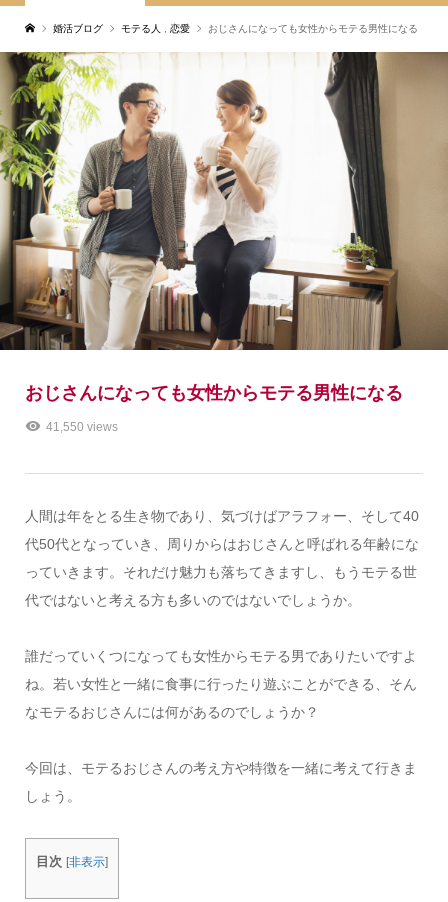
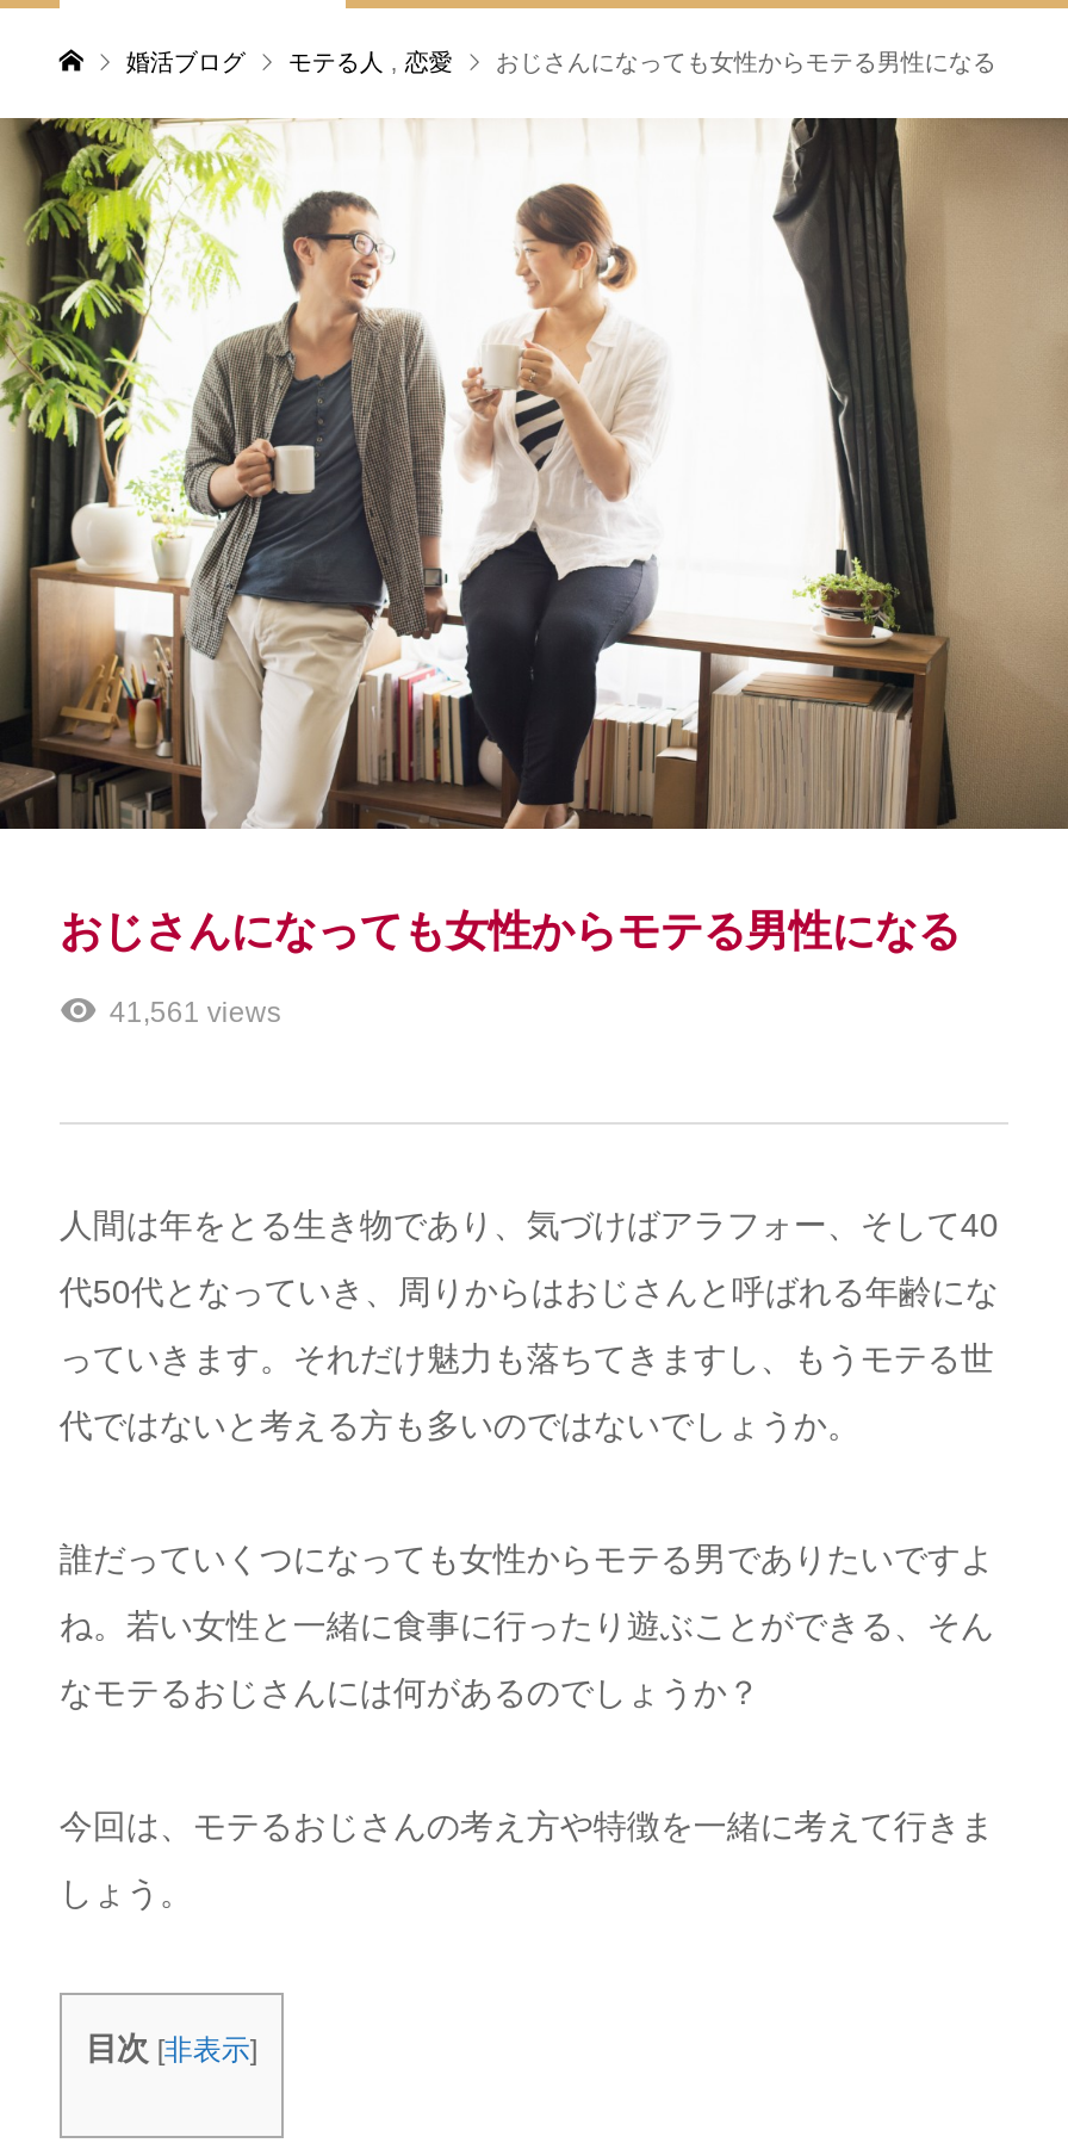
[46,420,118,434] 41,550 views -> [109,996,281,1030] 41,561 views

